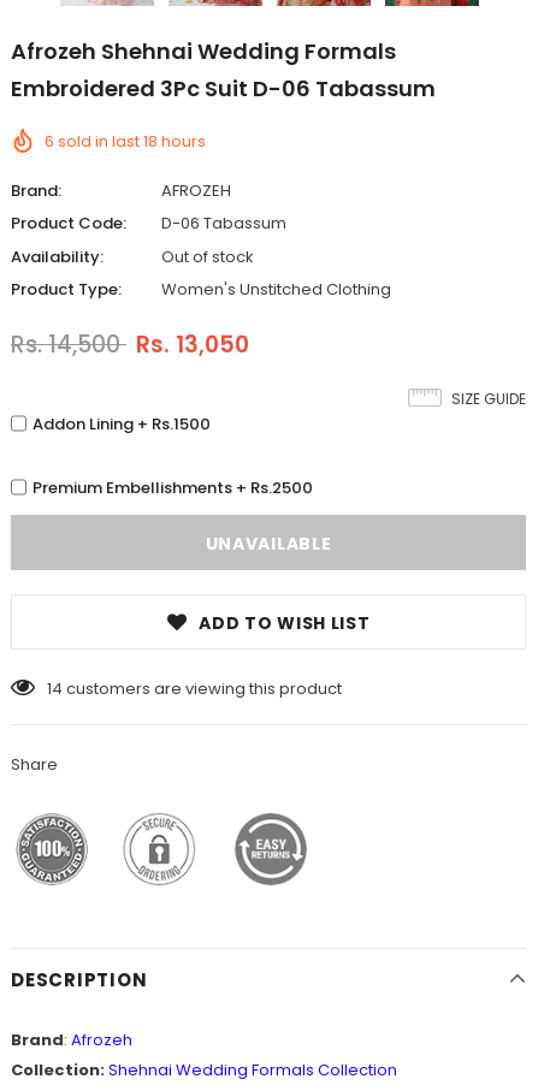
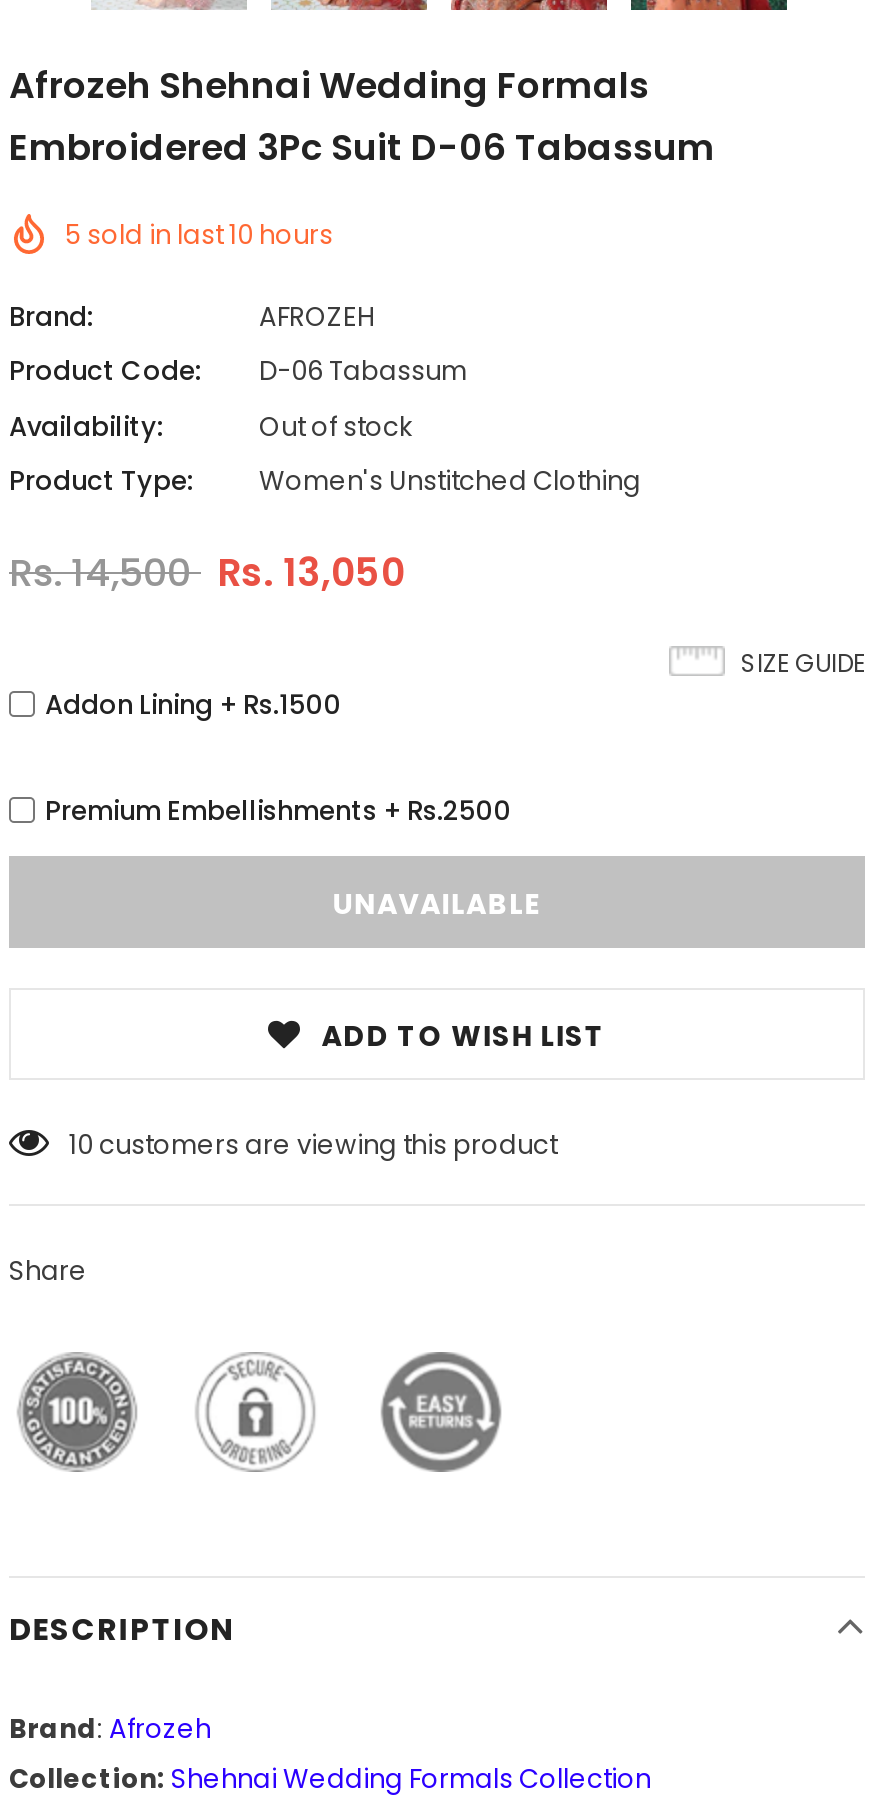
[45,130,206,153] 6 sold in last18 hours -> [65,216,333,254] 5 sold in last10 hours
[47,677,342,700] 14 customers are viewing this product -> [69,1126,557,1164] 10 customers are viewing this product

